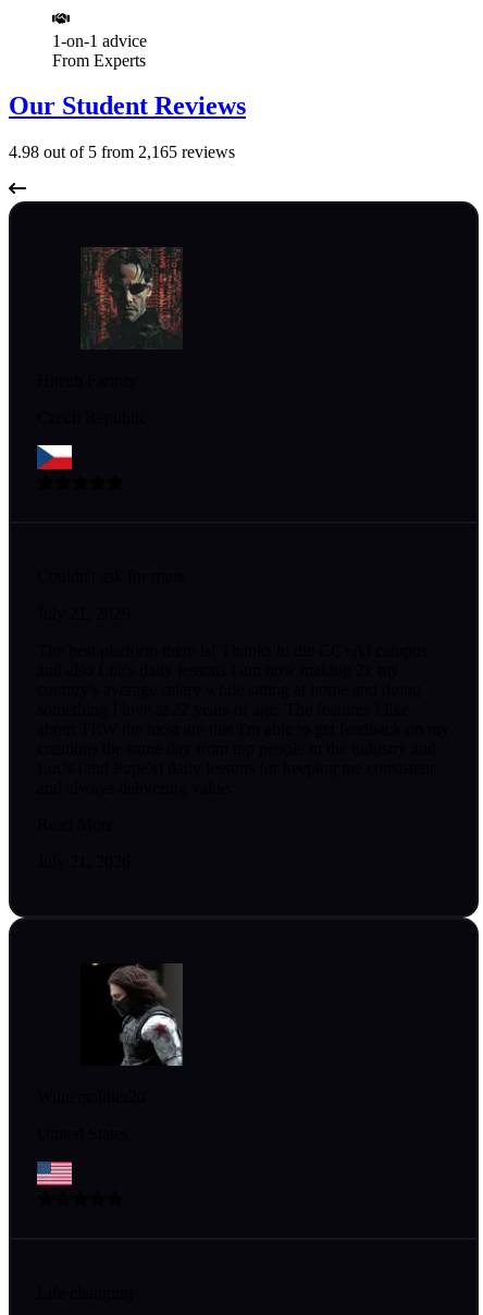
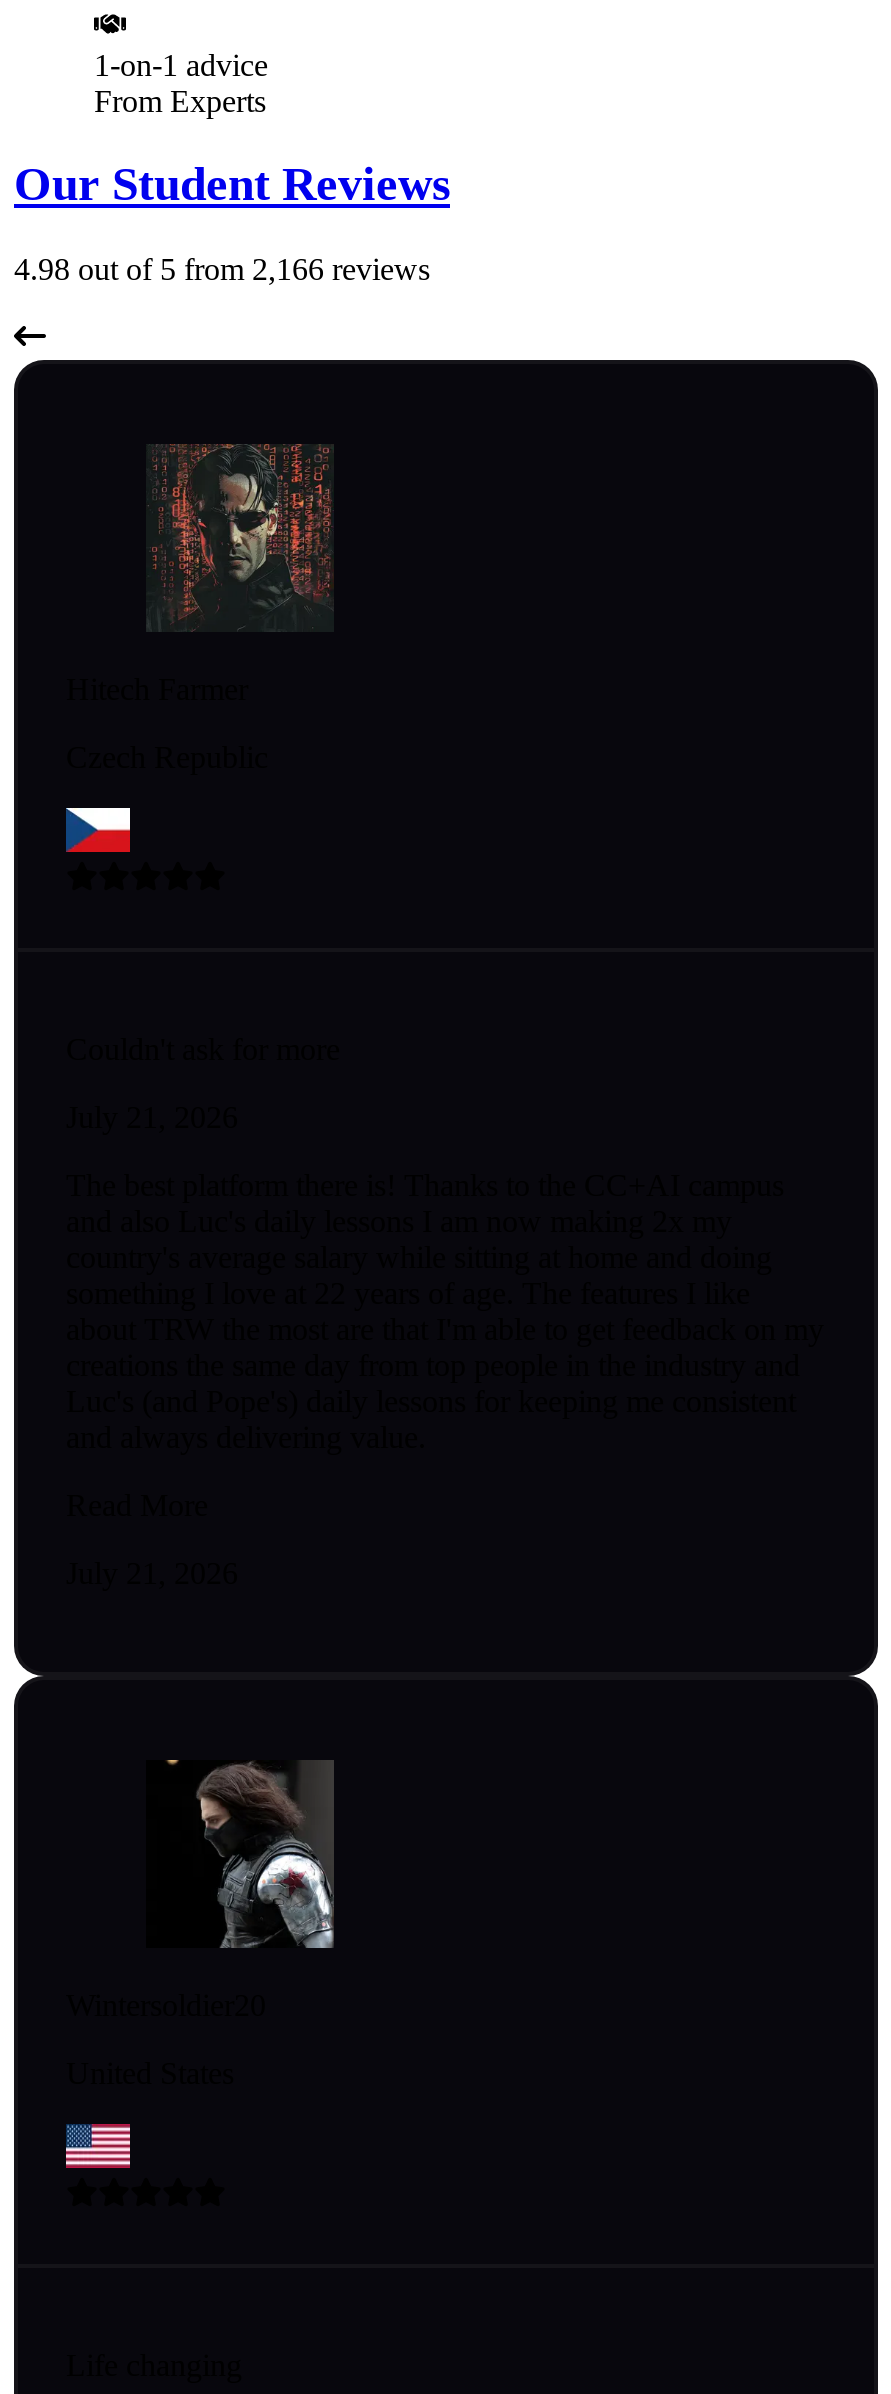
[9,143,235,161] 4.98 out of 5 from 2,165 reviews -> [14,253,430,287] 4.98 out of 5 from 2,166 reviews

